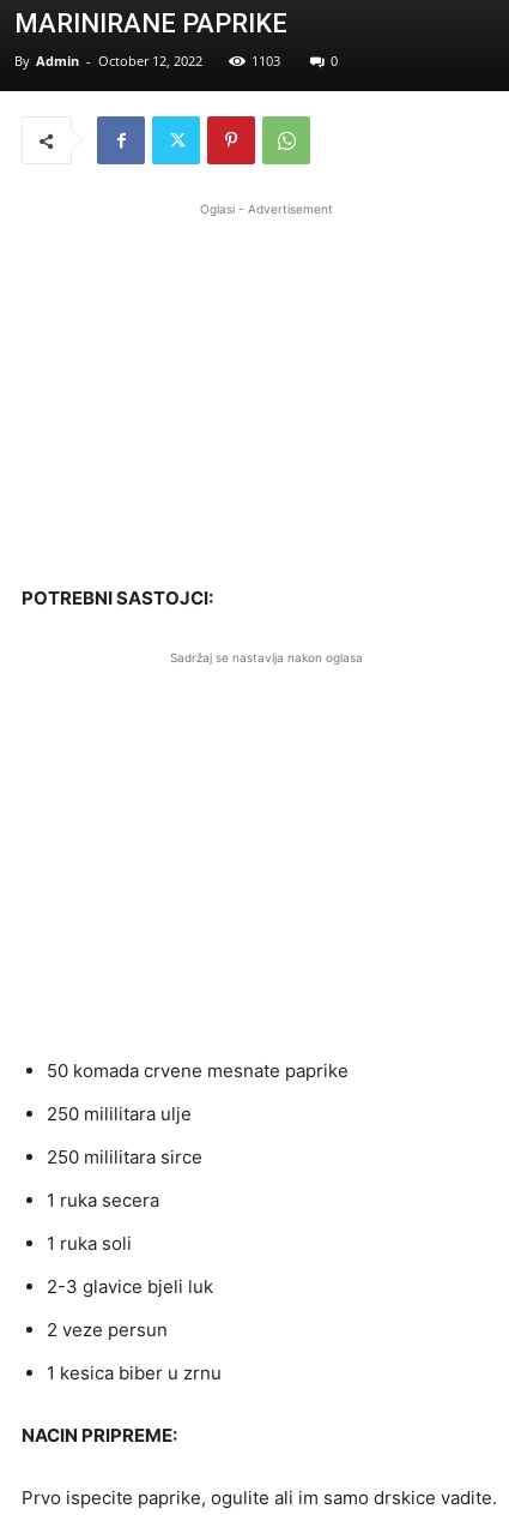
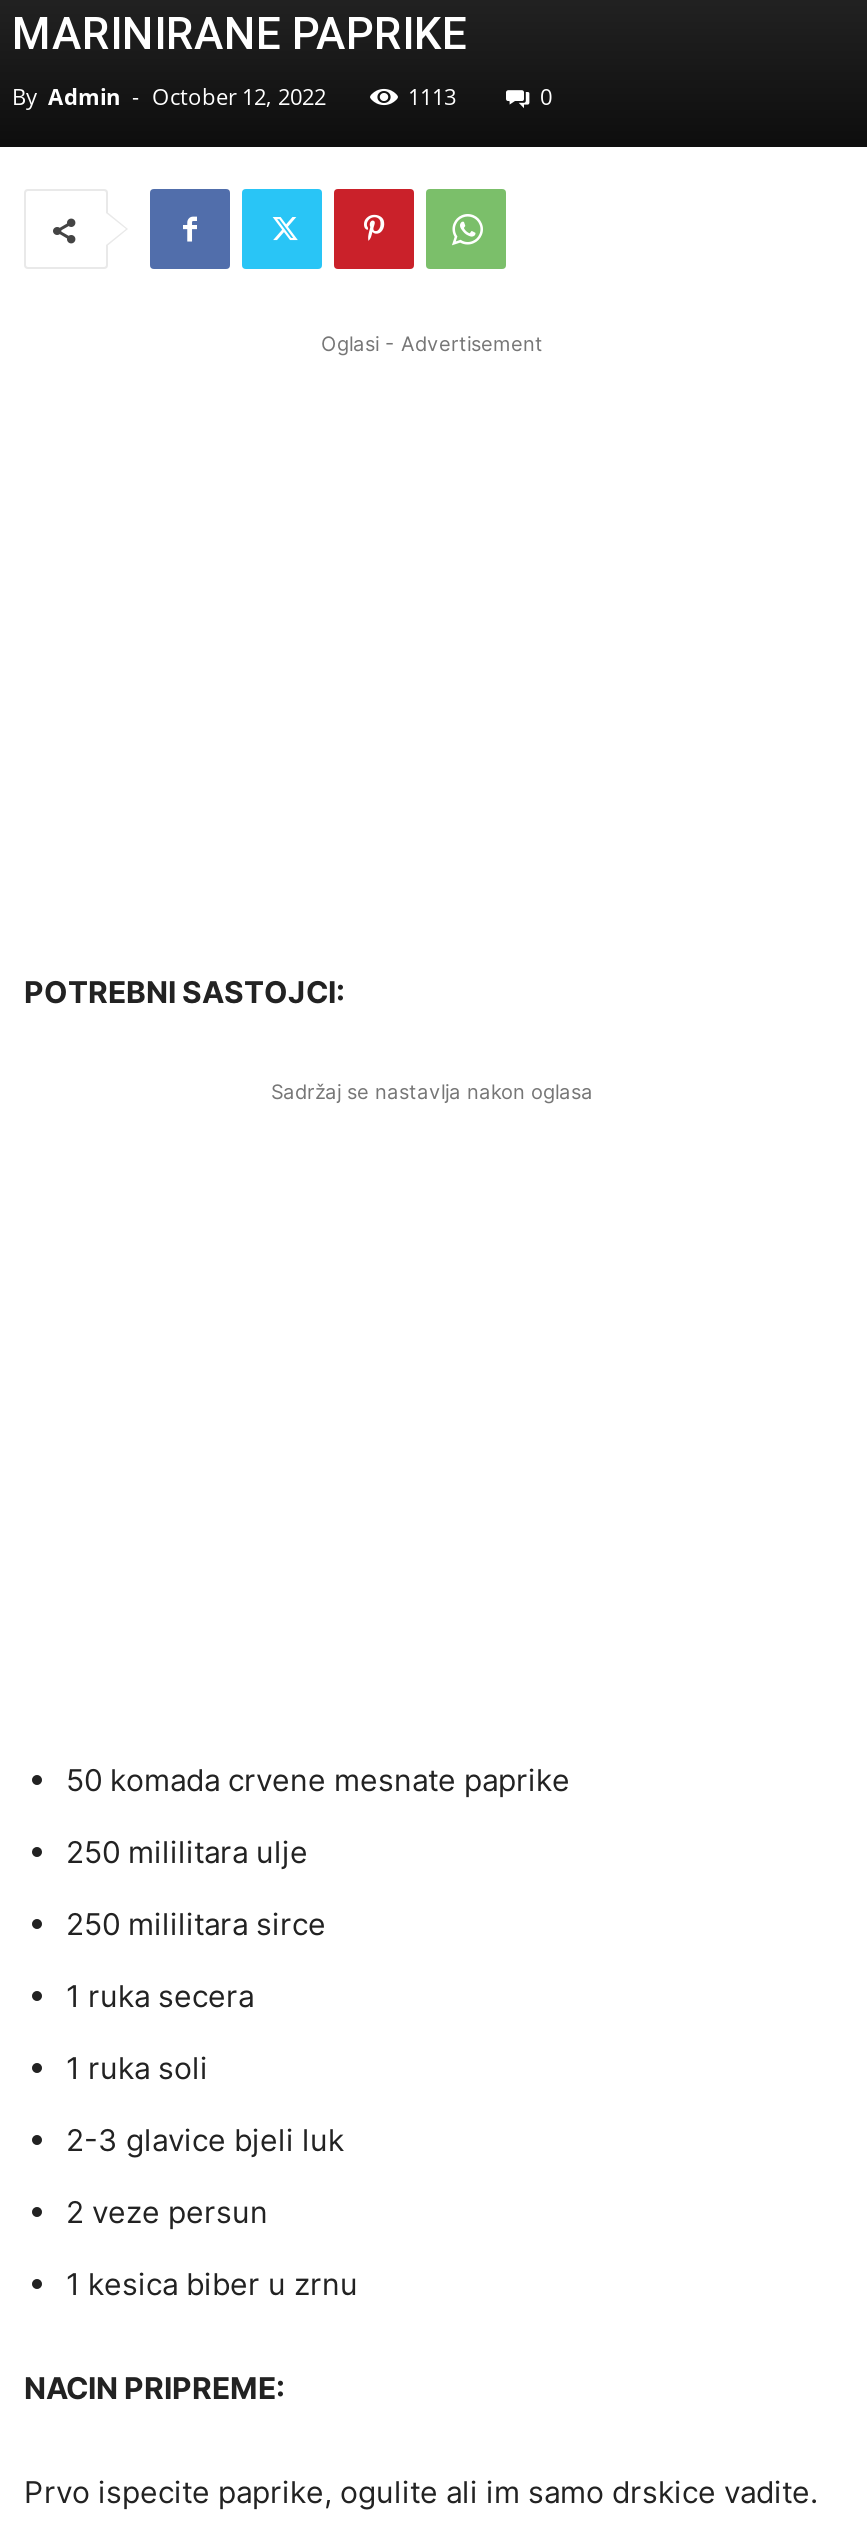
[252,52,280,70] 1103 -> [408,81,456,111] 1113

